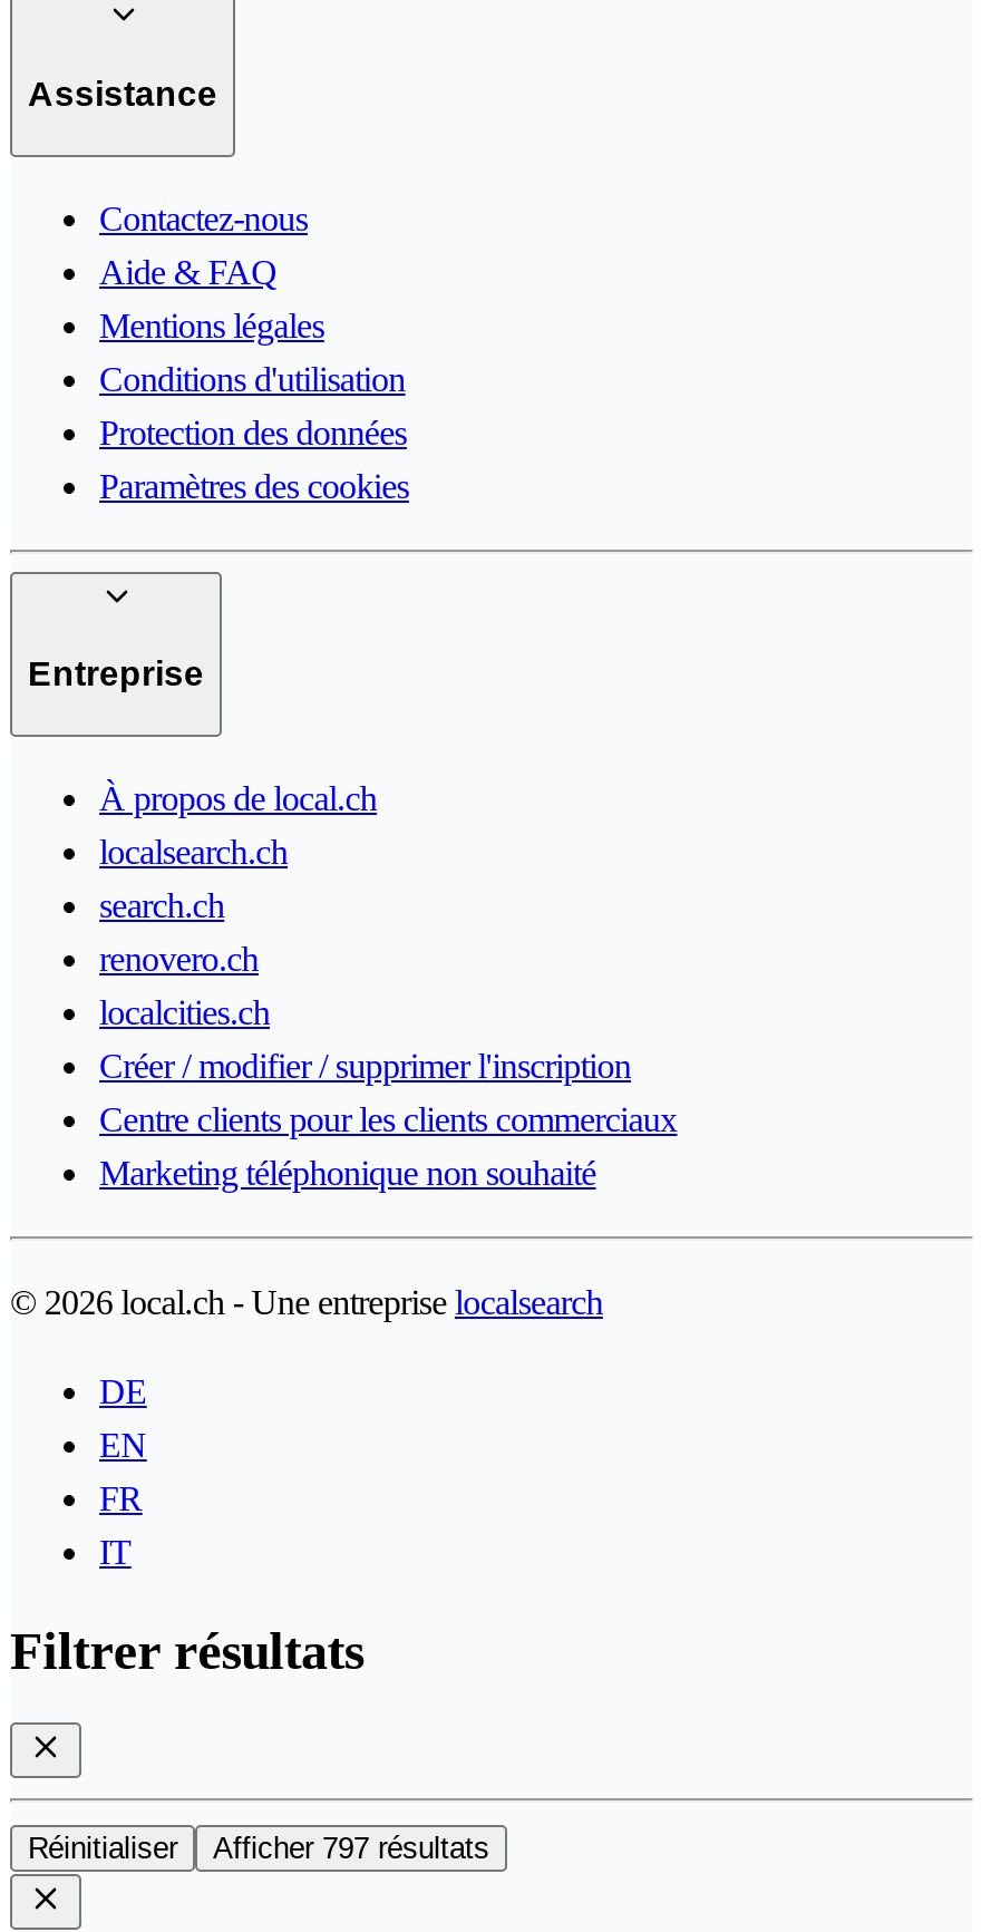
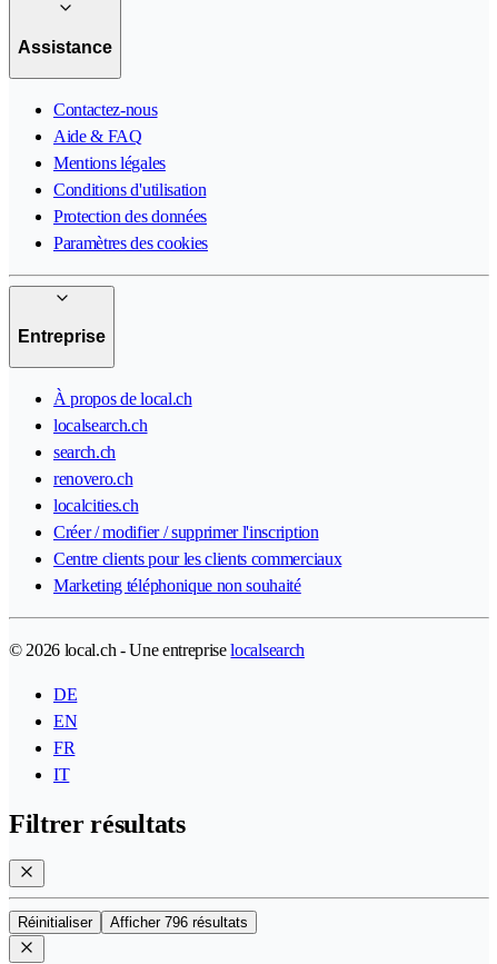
[213,1831,489,1864] Afficher 797 résultats -> [110,914,248,930] Afficher 796 résultats

